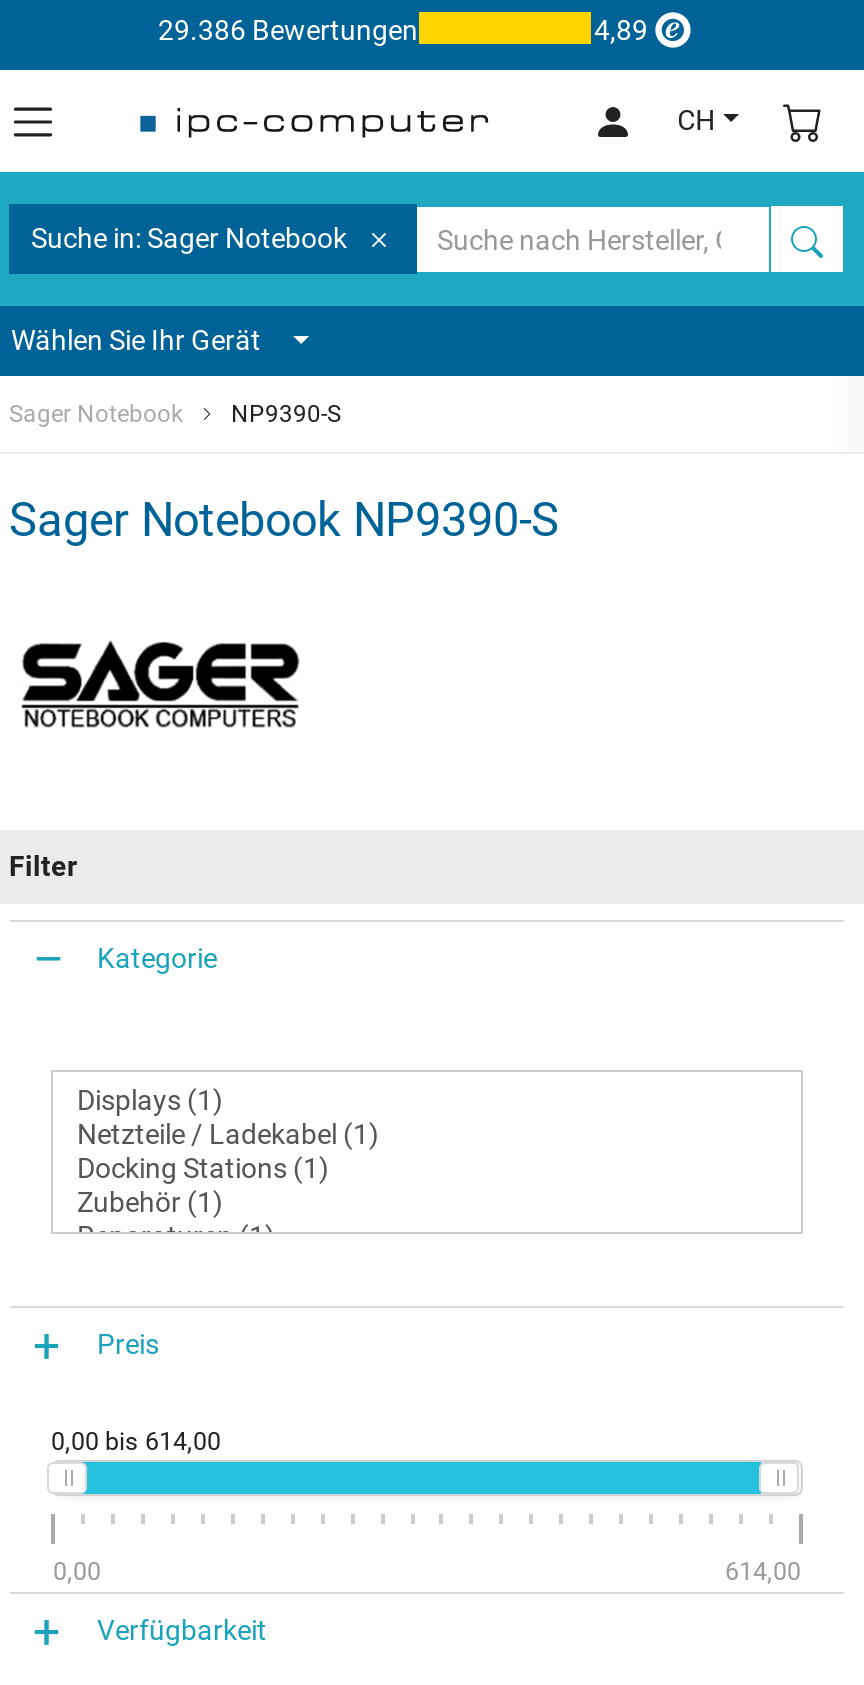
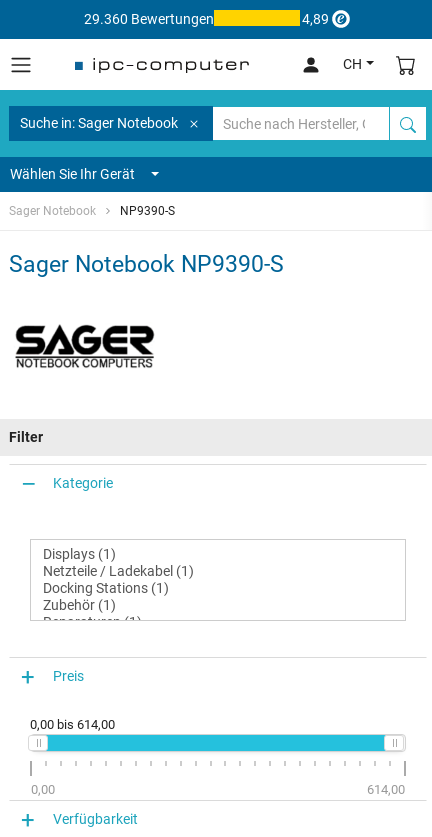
[158,13,418,45] 29.386 Bewertungen -> [83,10,213,26] 29.360 Bewertungen

